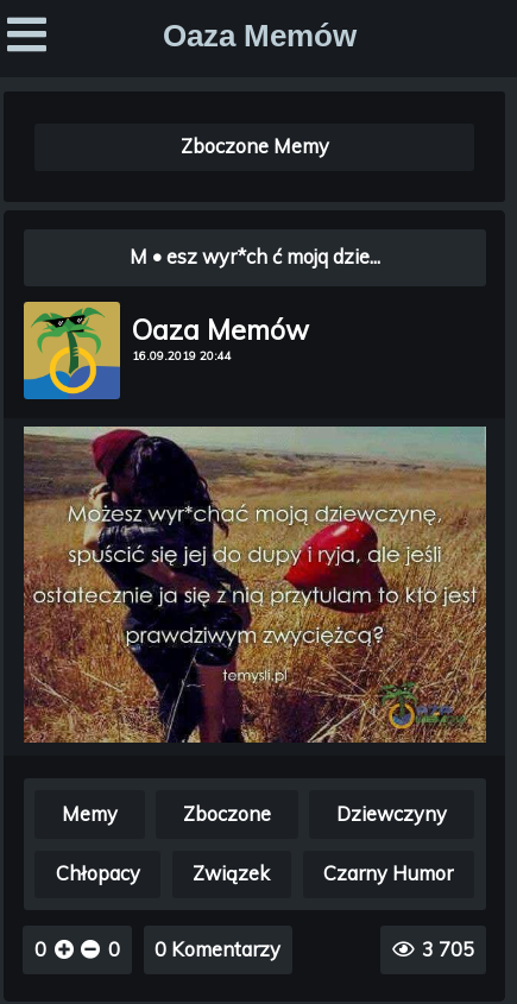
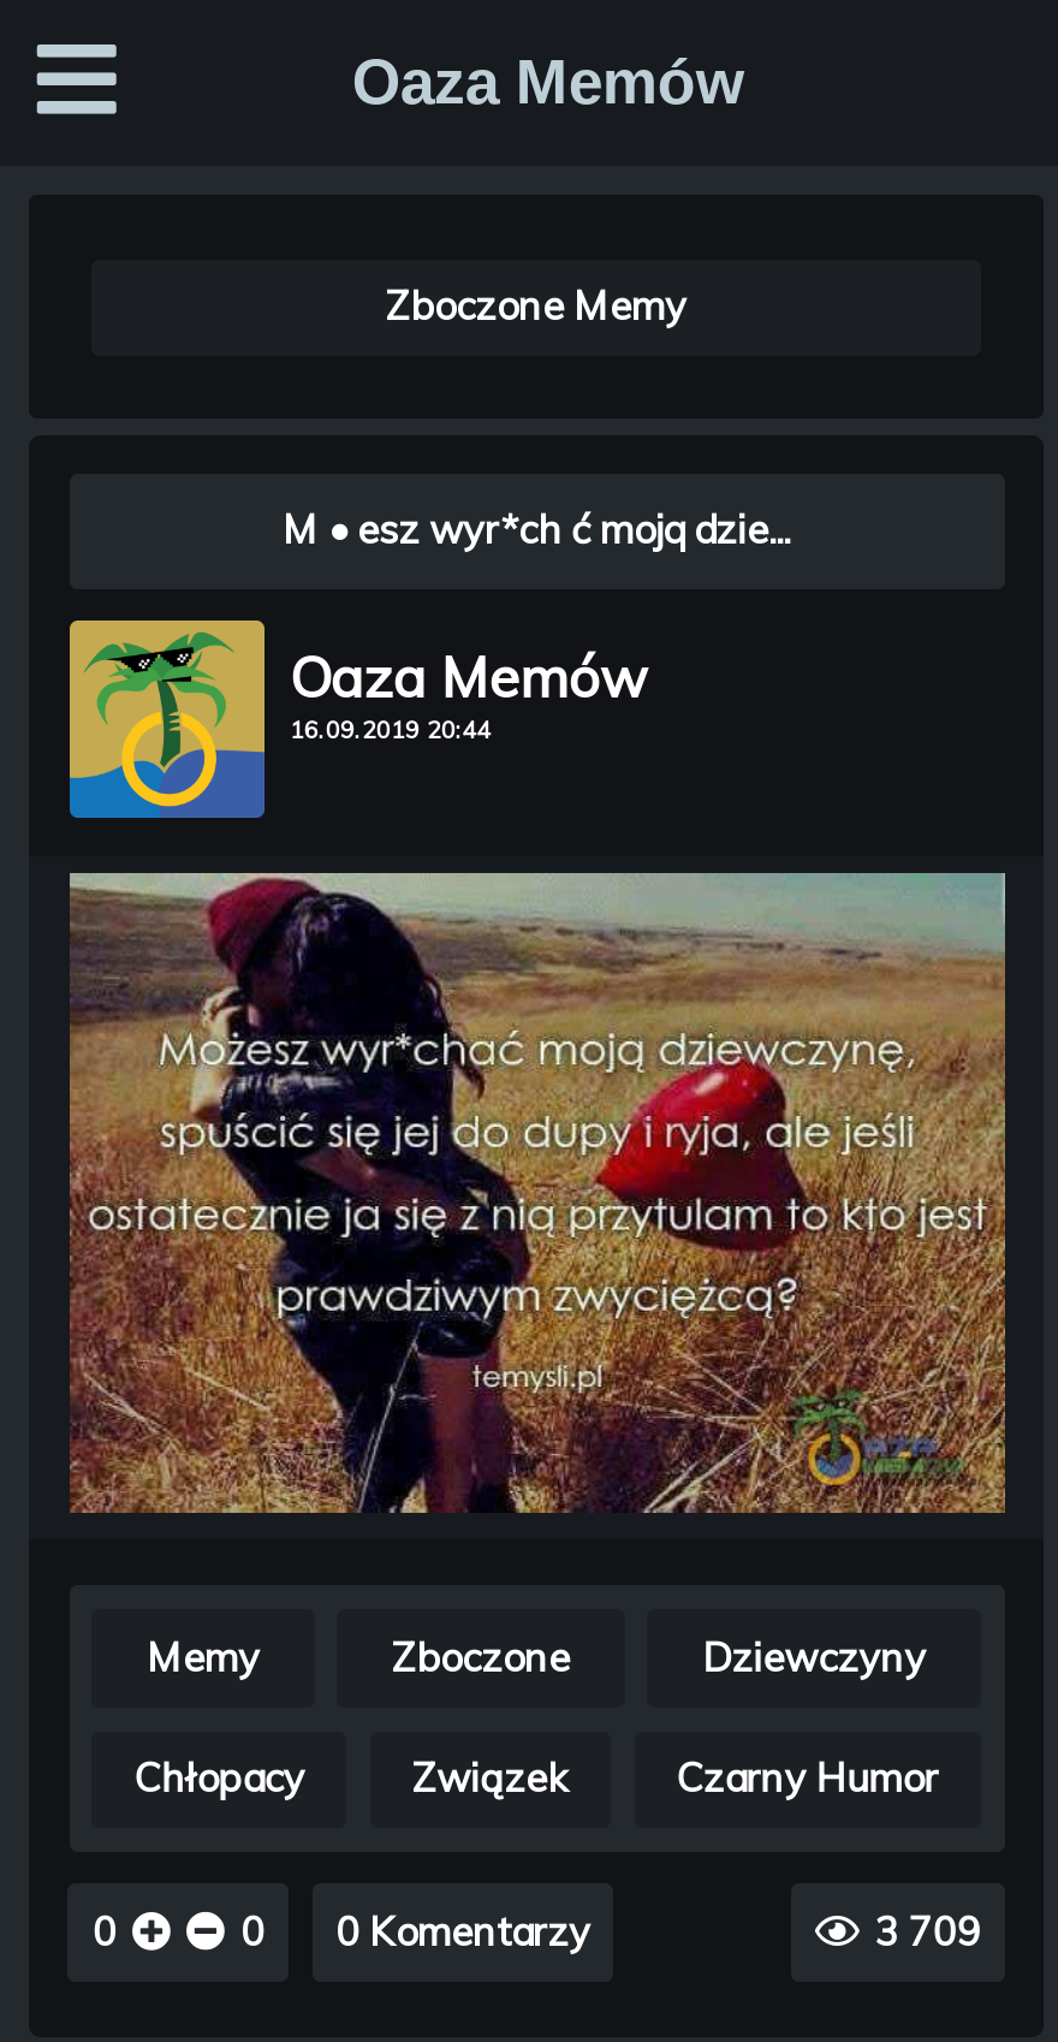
[422,937,474,961] 3 705 -> [875,1907,980,1955] 3 709

